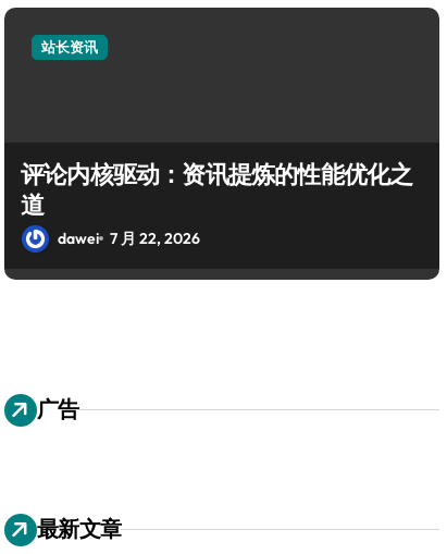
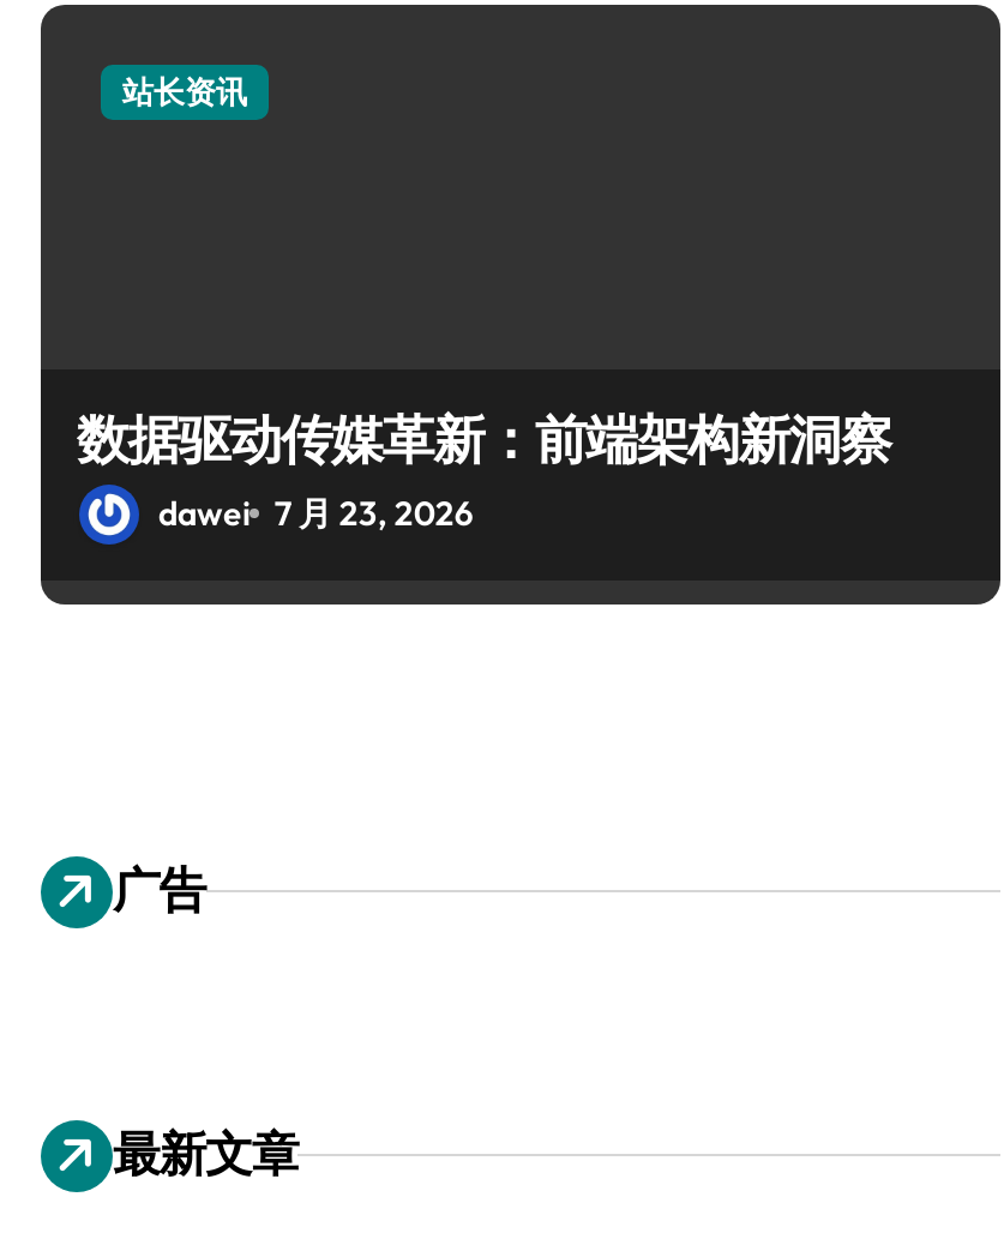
[21,159,413,248] 评论内核驱动：资讯提炼的性能优化之 | 道 | dawei 7 月 22, 2026 -> [77,405,891,535] 数据驱动传媒革新：前端架构新洞察 | dawei 7 月 23, 2026

